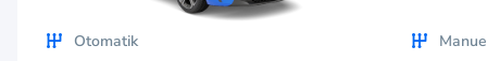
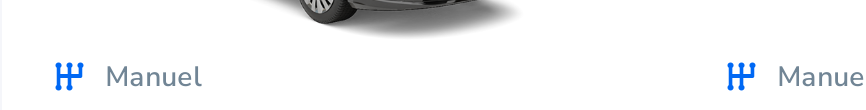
[73,31,138,51] Otomatik -> [105,58,201,96] Manuel

